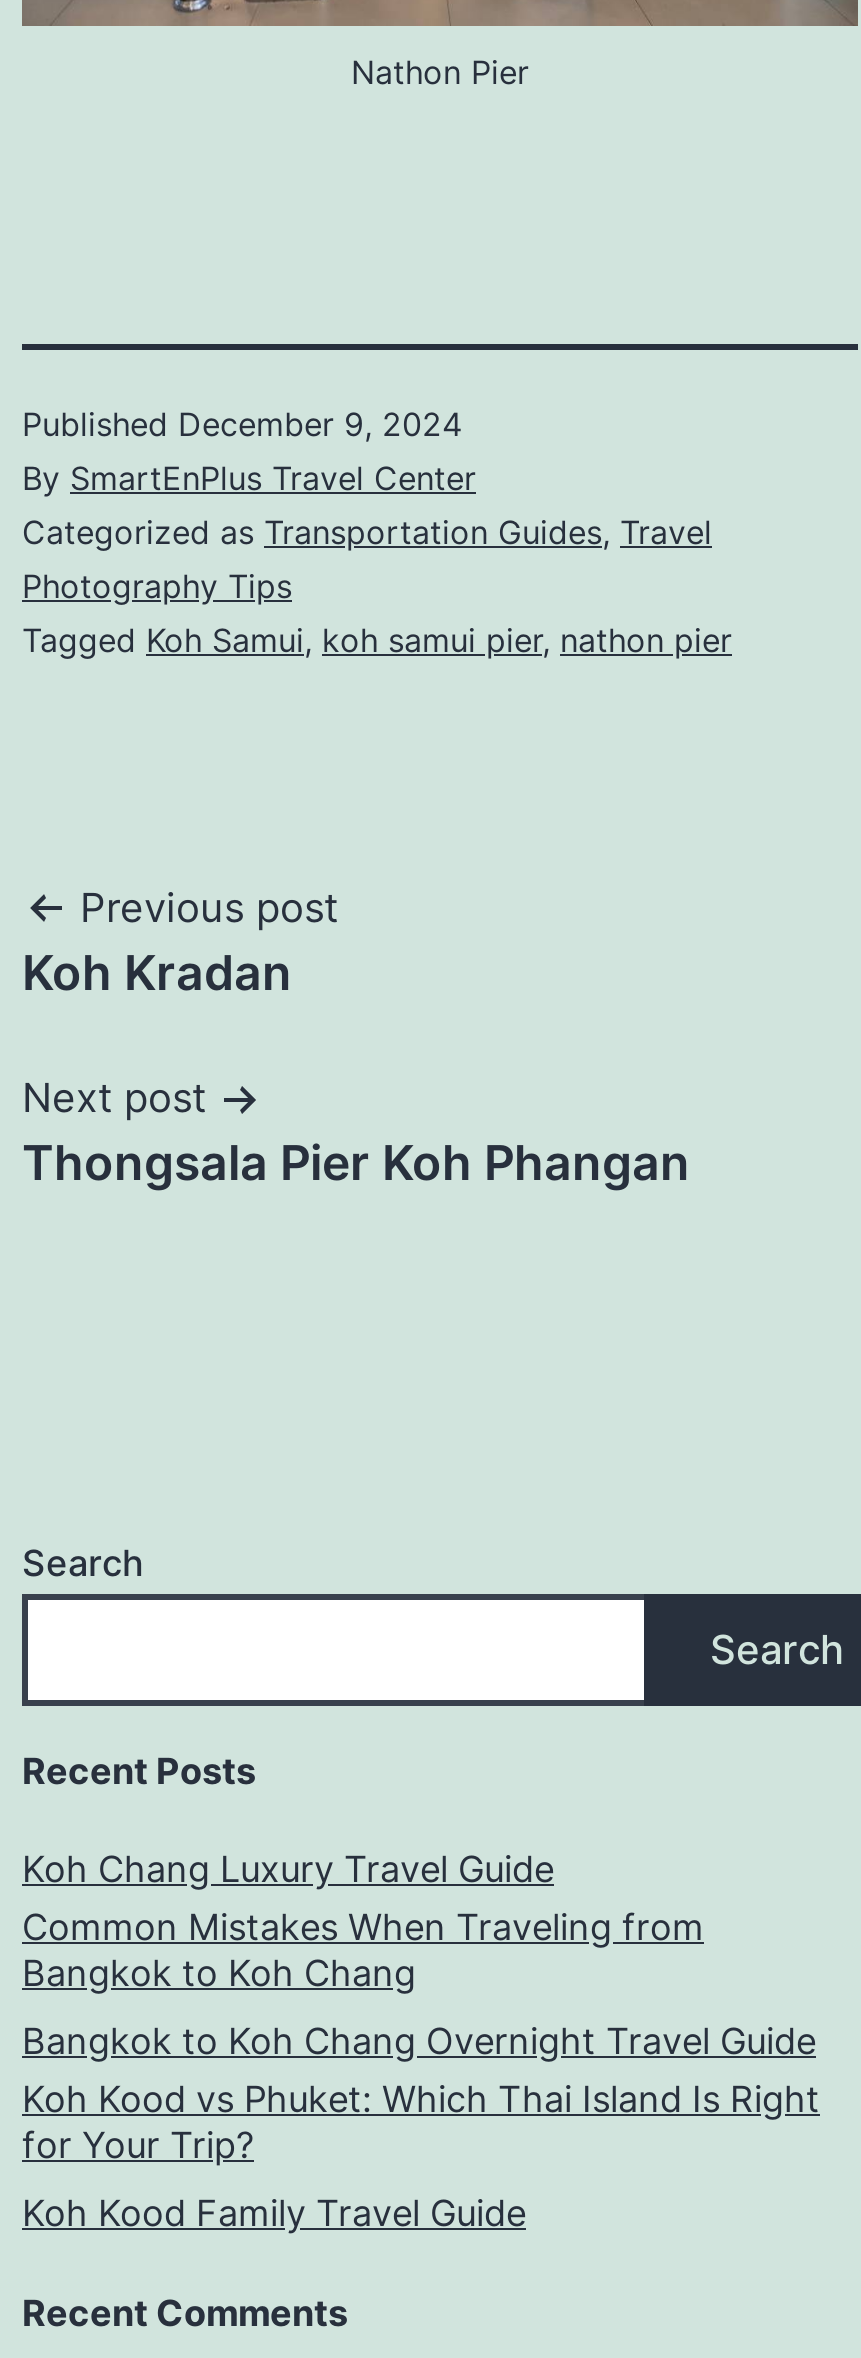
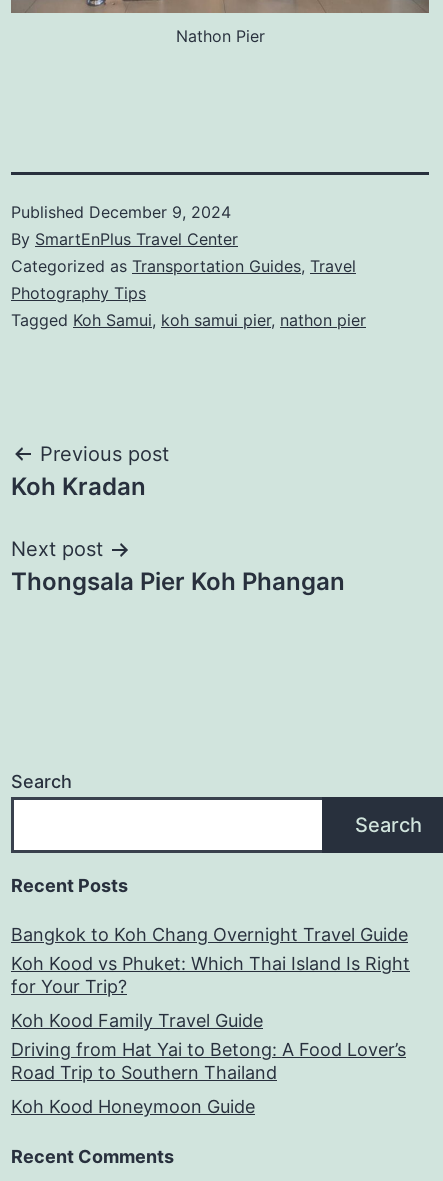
[22,1849,704,1995] Koh Chang Luxury Travel Guide | Common Mistakes When Traveling from | Bangkok to Koh Chang -> none
moved [22,2021,820,2235] -> [11,924,410,1031]: Bangkok to Koh Chang Overnight Travel Guide | Koh Kood vs Phuket: Which Thai Island Is Right | for Your Trip? | Koh Kood Family Travel Guide
none -> [11,1039,406,1117] Driving from Hat Yai to Betong: A Food Lover’s | Road Trip to Southern Thailand | Koh Kood Honeymoon Guide

